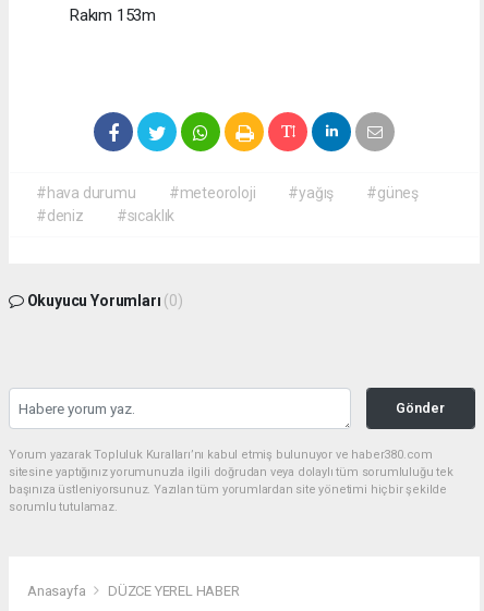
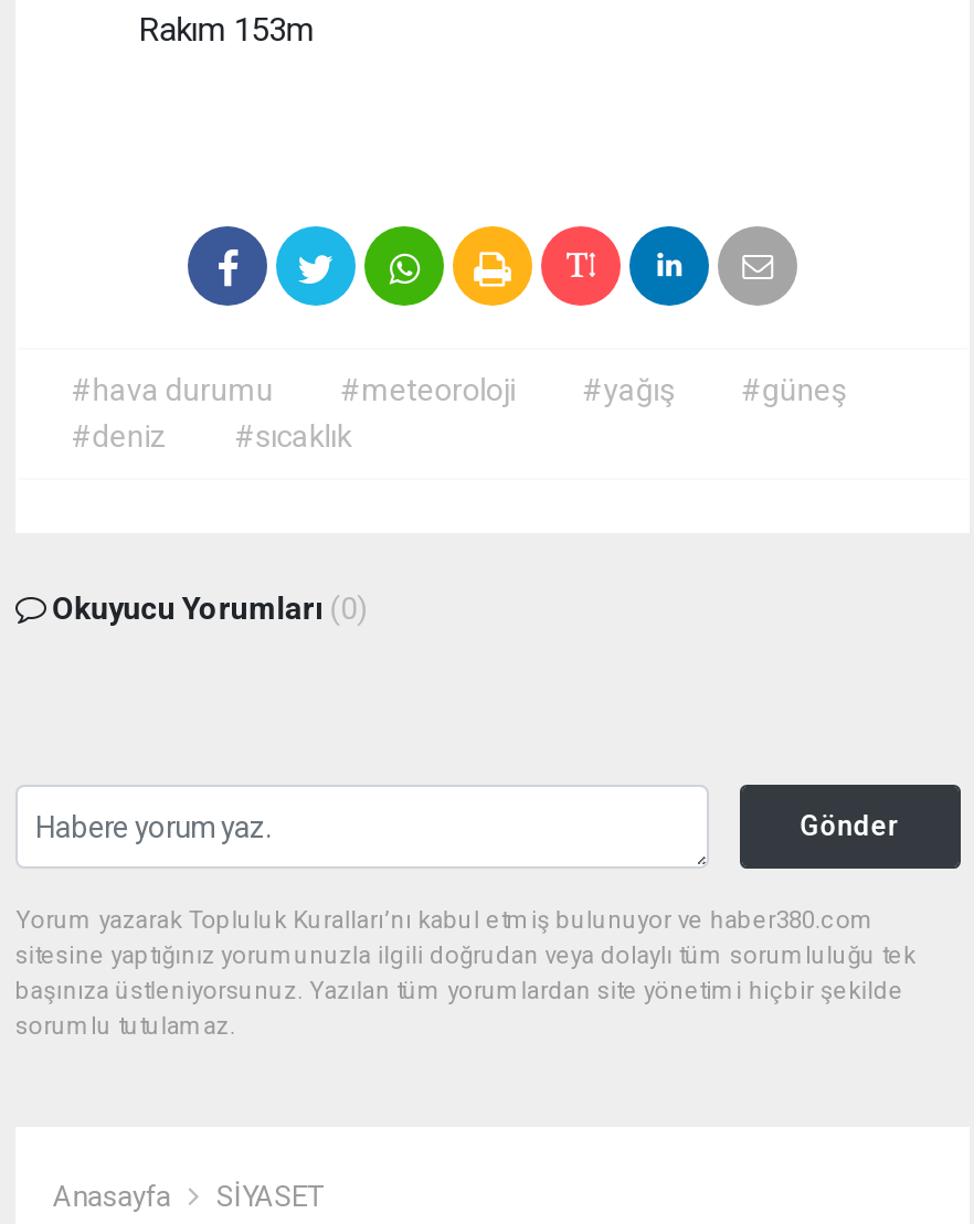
[108,582,239,599] DÜZCE YEREL HABER -> [216,1179,322,1212] SİYASET

